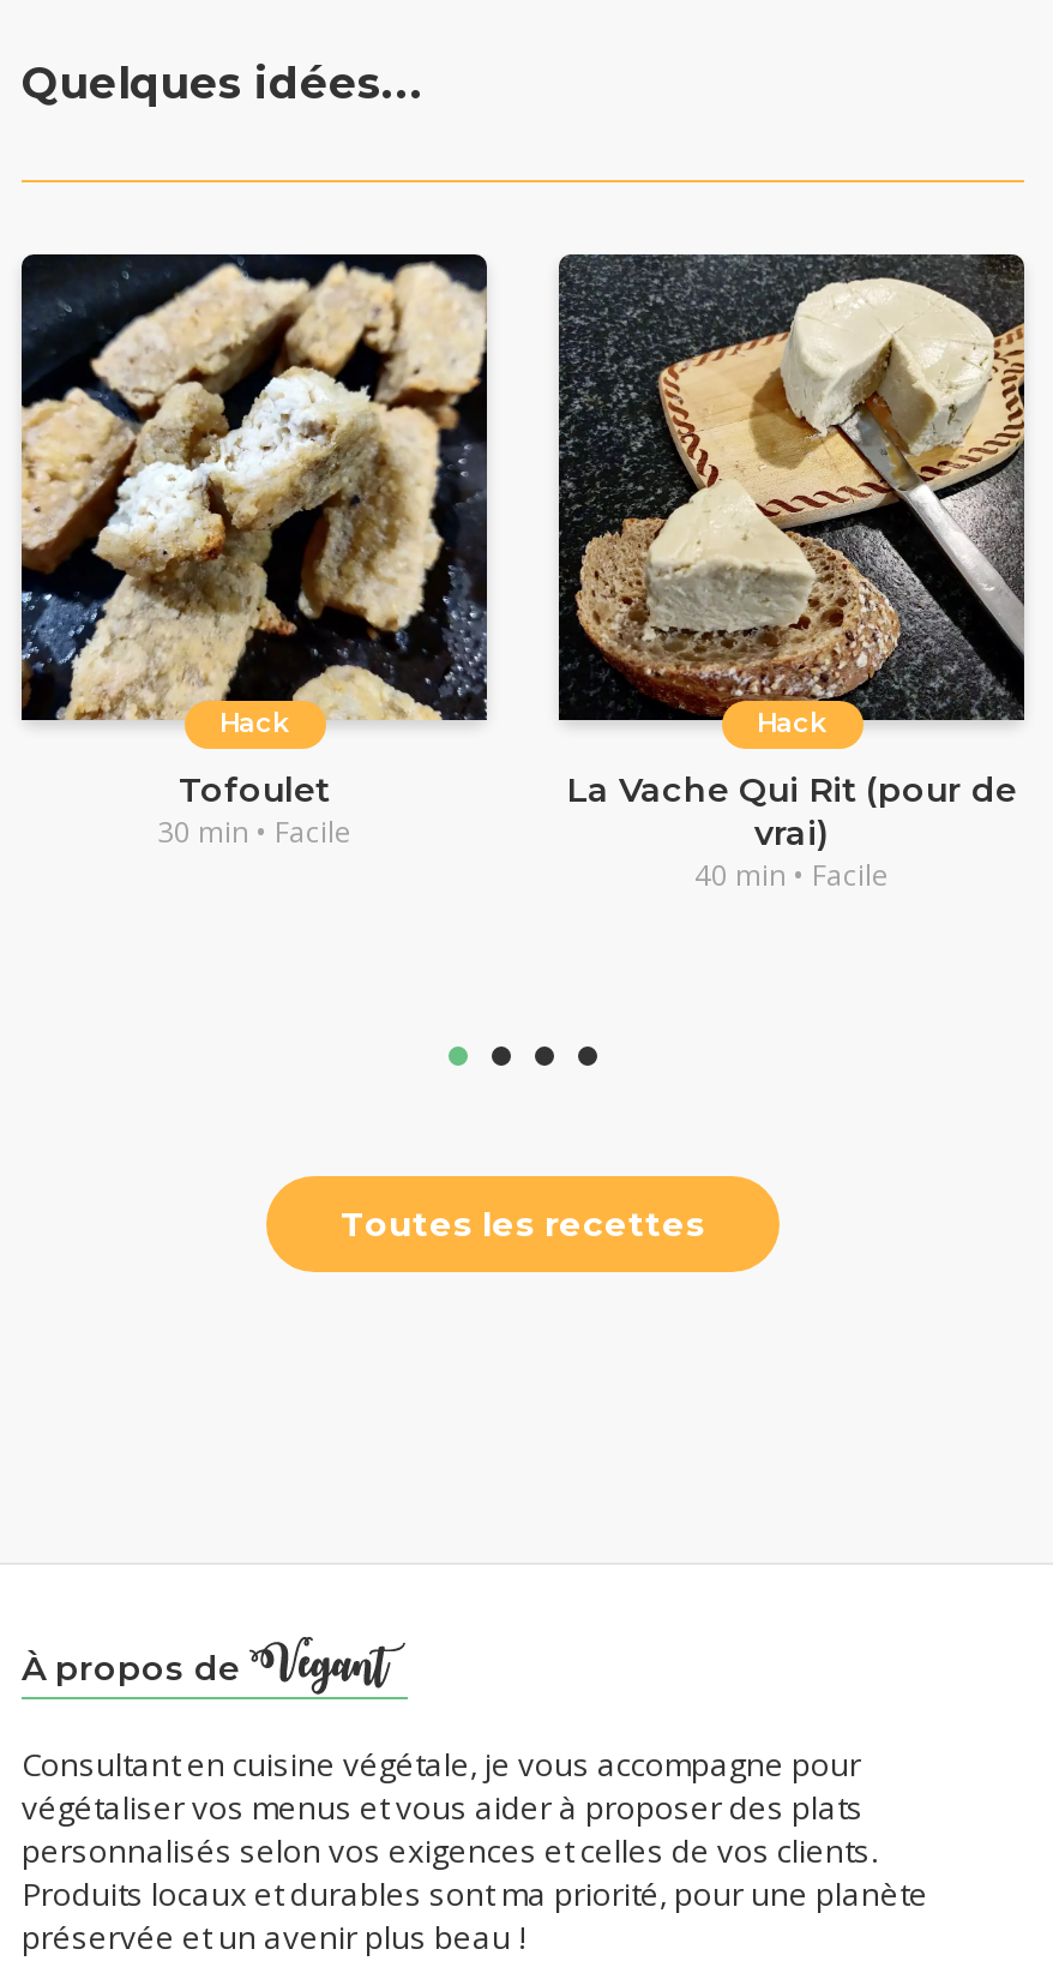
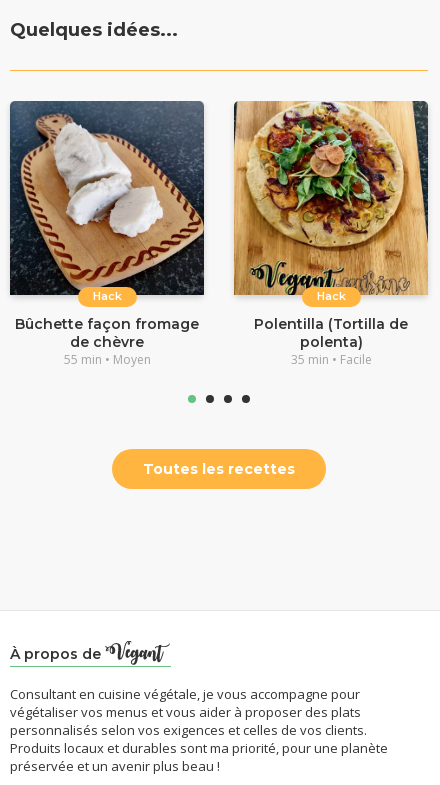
[19,252,487,852] [image] | Tofoulet | 30 min • Facile -> [9,100,205,368] [image] | Bûchette façon fromage | de chèvre | 55 min • Moyen
[556,252,1027,895] [image] | La Vache Qui Rit (pour de | vrai) | 40 min • Facile -> [233,100,429,368] [image] | Polentilla (Tortilla de | polenta) | 35 min • Facile

